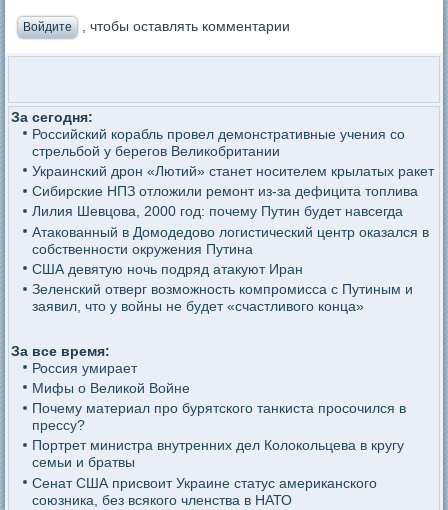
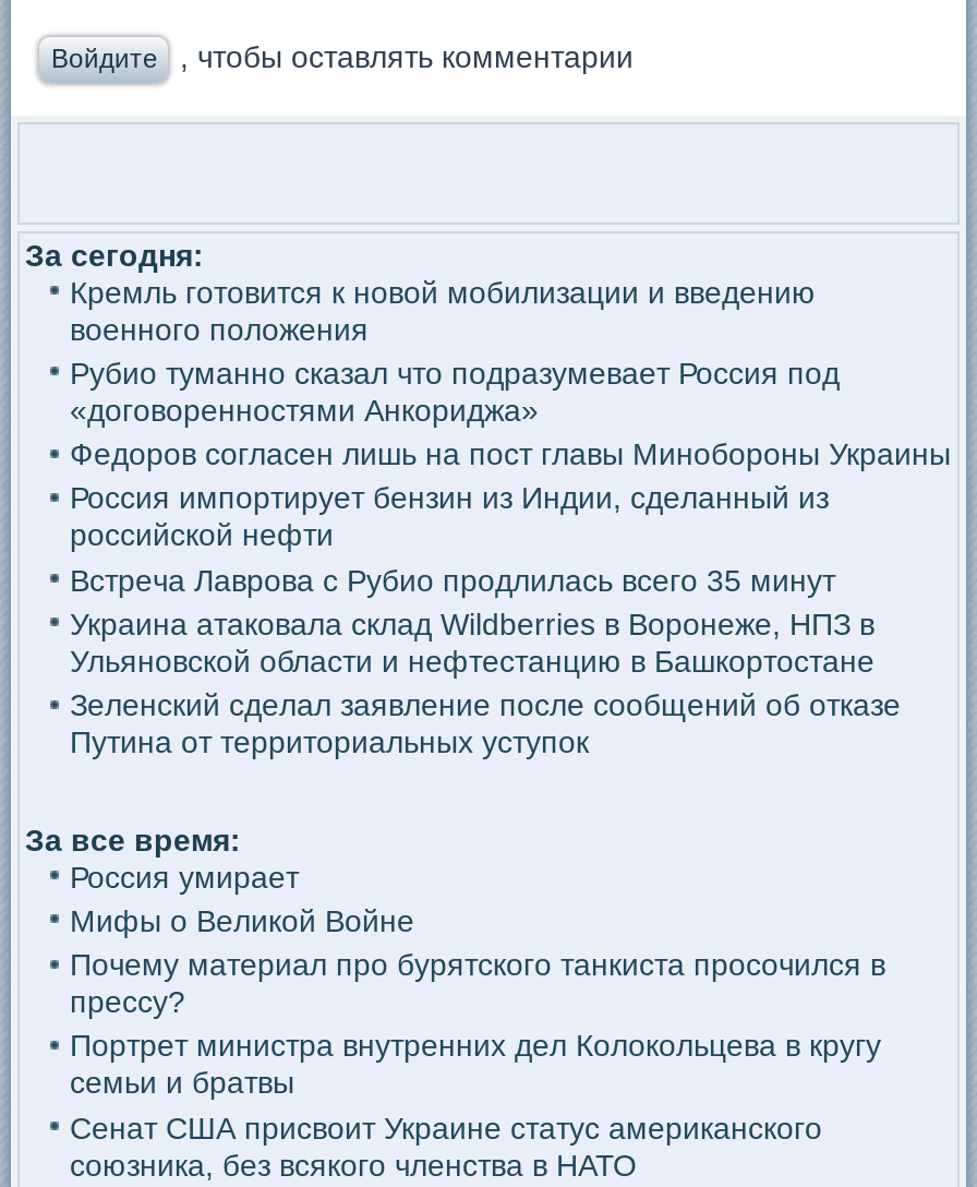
[32,126,434,314] Российский корабль провел демонстративные учения со | стрельбой у берегов Великобритании | Украинский дрон «Лютий» станет носителем крылатых ракет | Сибирские НПЗ отложили ремонт из-за дефицита топлива | Лилия Шевцова, 2000 год: почему Путин будет навсегда | Атакованный в Домодедово логистический центр оказался в | собственности окружения Путина | США девятую ночь подряд атакуют Иран | Зеленский отверг возможность компромисса с Путиным и | заявил, что у войны не будет «счастливого конца» -> [70,274,951,760] Кремль готовится к новой мобилизации и введению | военного положения | Рубио туманно сказал что подразумевает Россия под | «договоренностями Анкориджа» | Федоров согласен лишь на пост главы Минобороны Украины | Россия импортирует бензин из Индии, сделанный из | российской нефти | Встреча Лаврова с Рубио продлилась всего 35 минут | Украина атаковала склад Wildberries в Воронеже, НПЗ в | Ульяновской области и нефтестанцию в Башкортостане | Зеленский сделал заявление после сообщений об отказе | Путина от территориальных уступок

